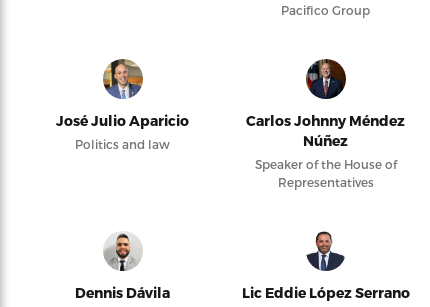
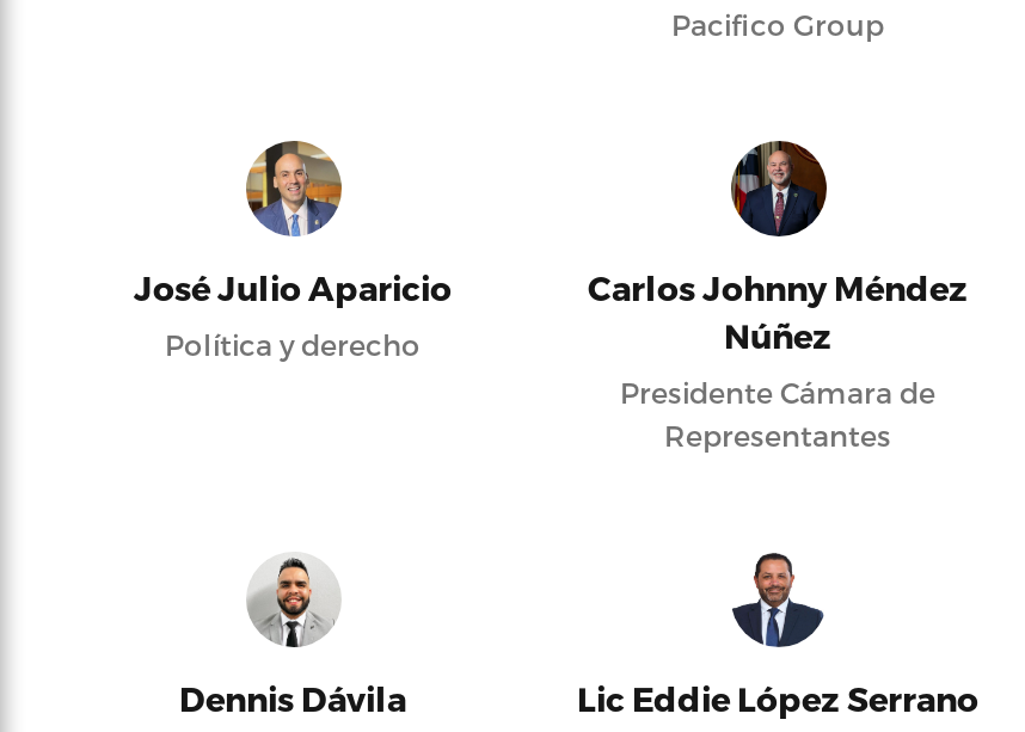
[75,137,170,151] Politics and law -> [165,327,421,361] Política y derecho
[254,157,396,189] Speaker of the House of | Representatives -> [620,375,935,451] Presidente Cámara de | Representantes

